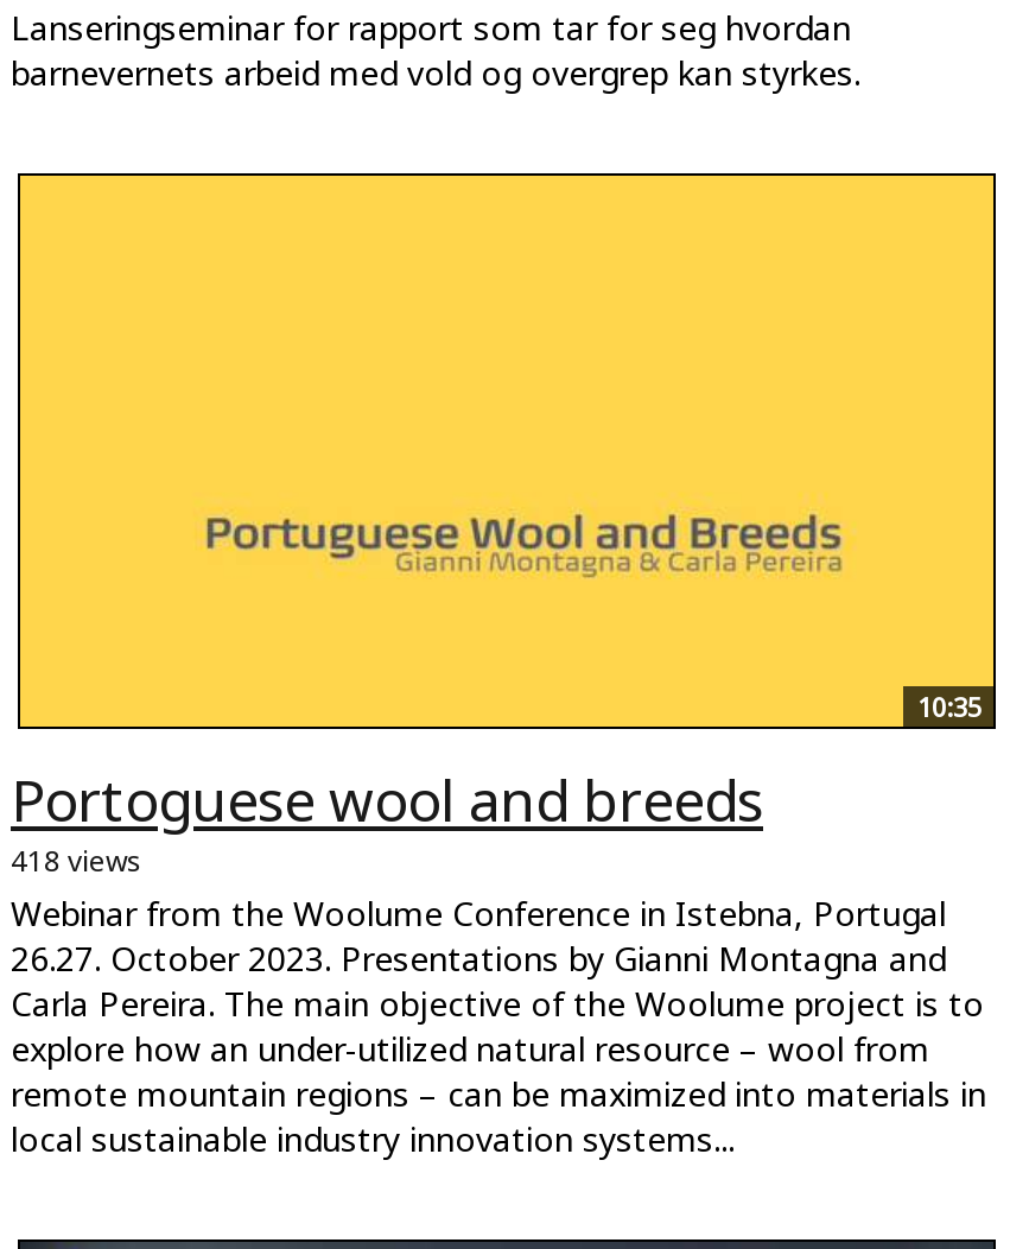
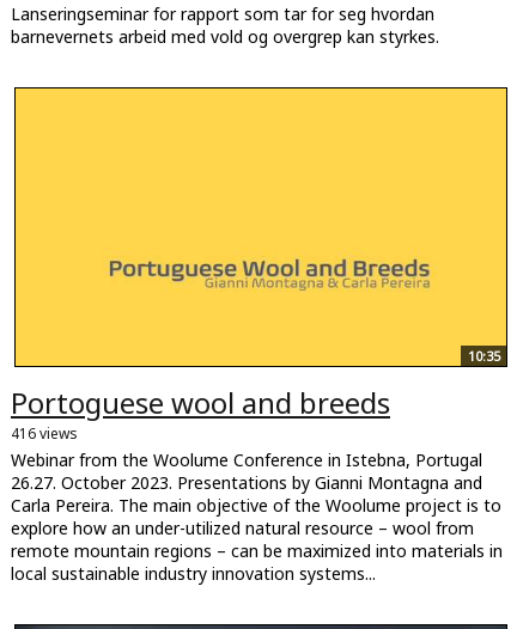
[11,841,144,882] 418 views -> [11,424,78,444] 416 views

